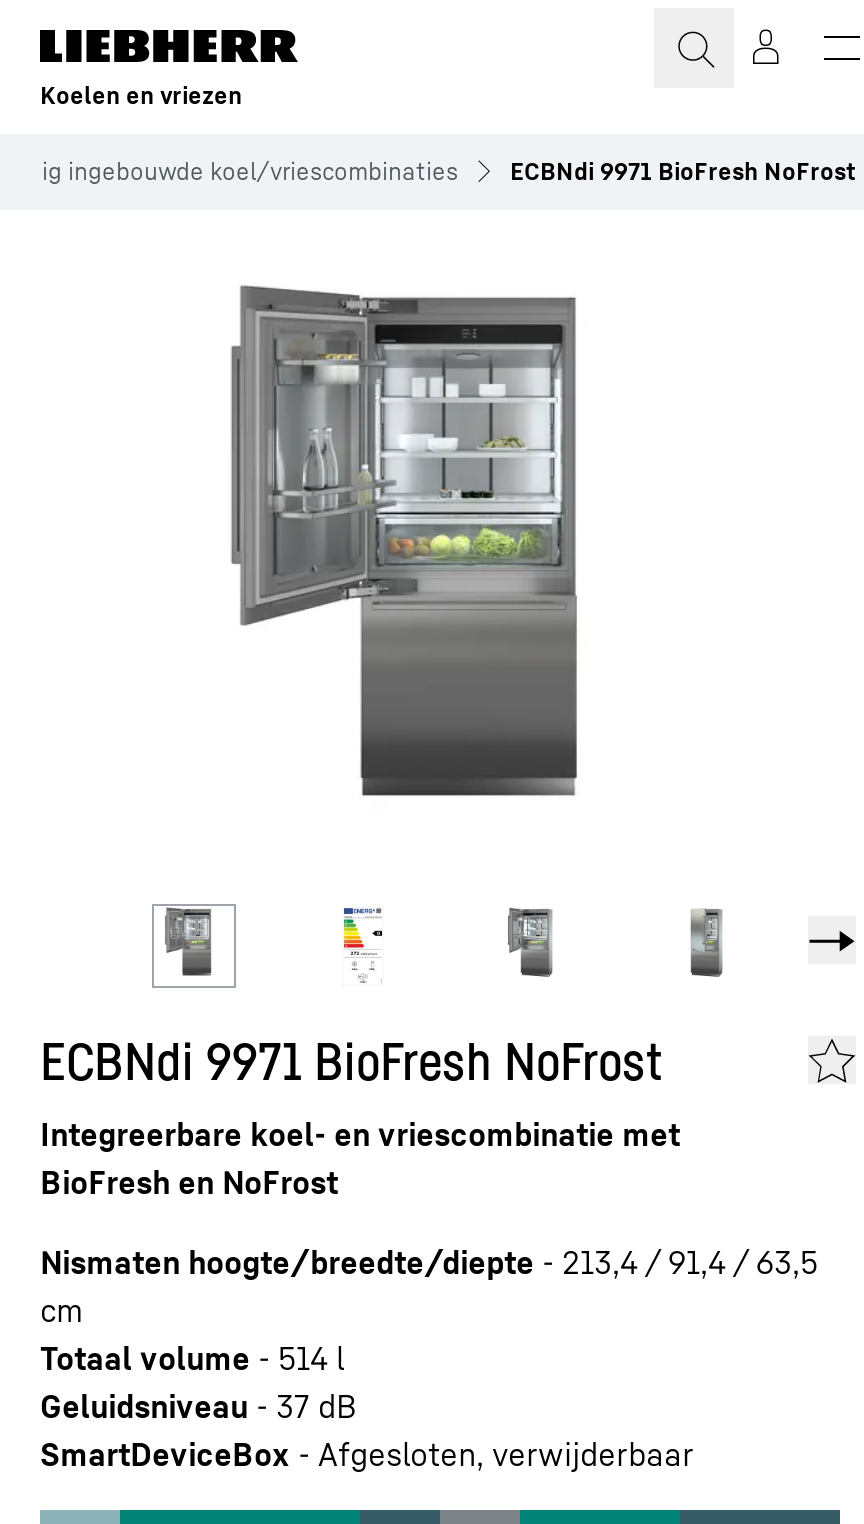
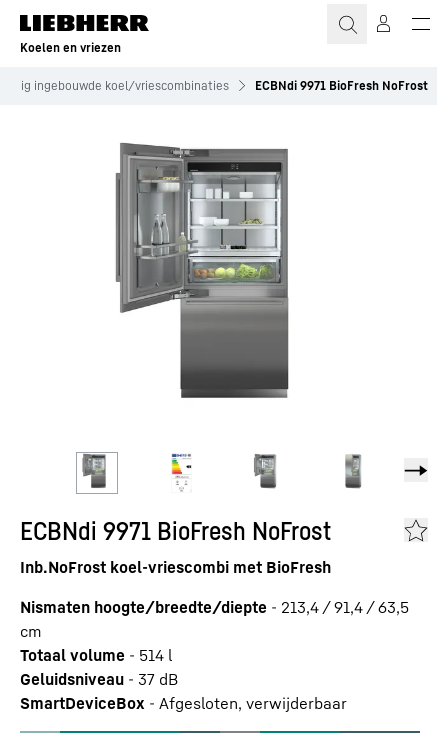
[40,1114,680,1202] Integreerbare koel- en vriescombinatie met | BioFresh en NoFrost -> [20,557,331,577] Inb.NoFrost koel-vriescombi met BioFresh

